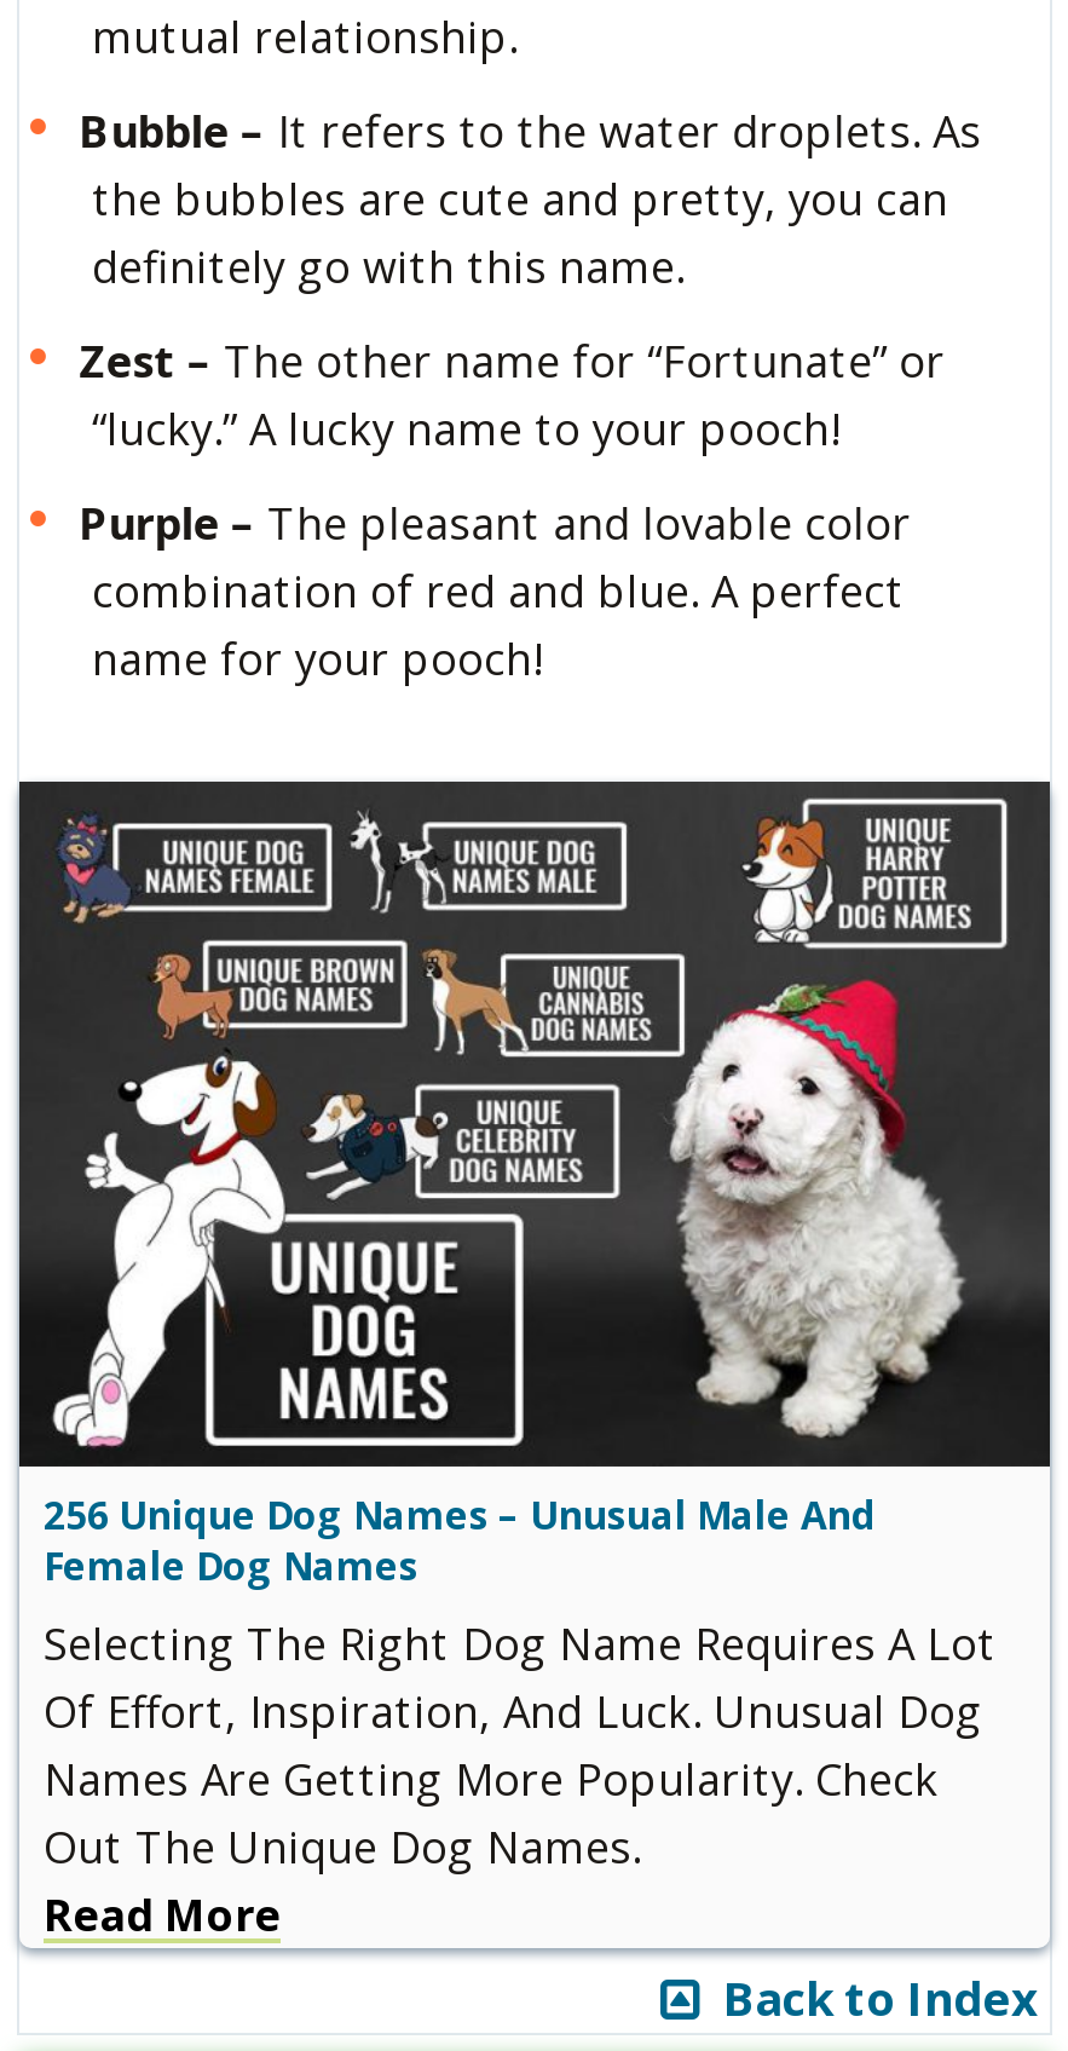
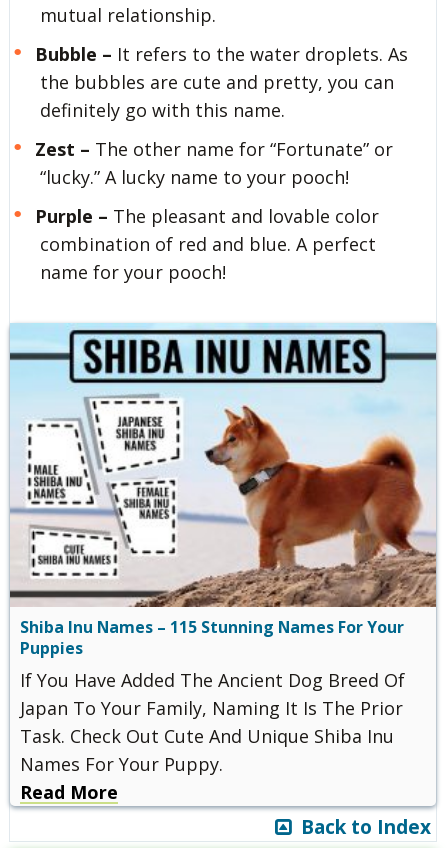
[17,779,1052,1877] [image] | 256 Unique Dog Names – Unusual Male And | Female Dog Names | Selecting The Right Dog Name Requires A Lot | Of Effort, Inspiration, And Luck. Unusual Dog | Names Are Getting More Popularity. Check | Out The Unique Dog Names. -> [10,323,437,776] [image] | Shiba Inu Names – 115 Stunning Names For Your | Puppies | If You Have Added The Ancient Dog Breed Of | Japan To Your Family, Naming It Is The Prior | Task. Check Out Cute And Unique Shiba Inu | Names For Your Puppy.

